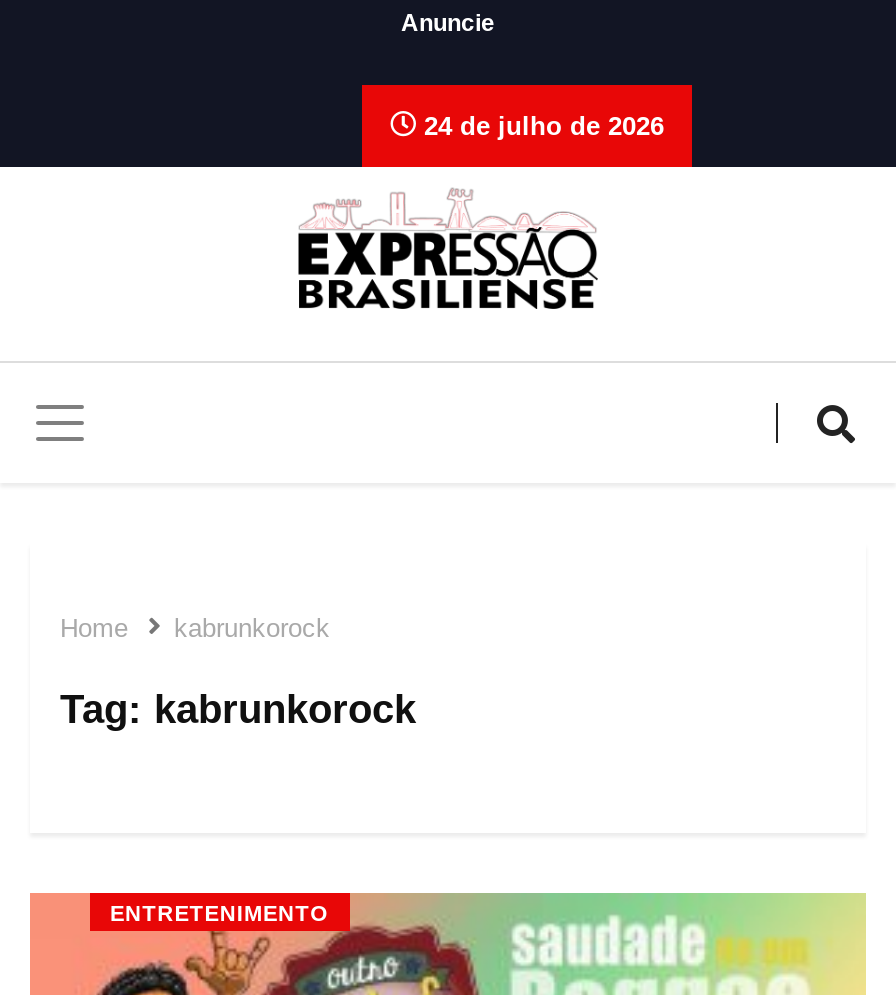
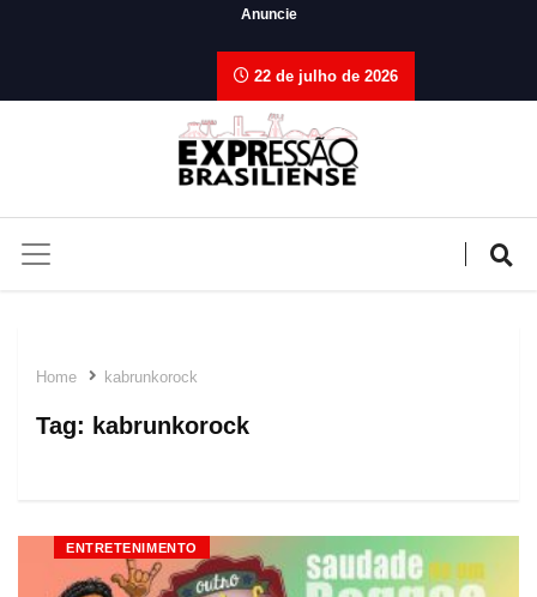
[416,111,664,141] 24 de julho de 2026 -> [249,67,398,85] 22 de julho de 2026

